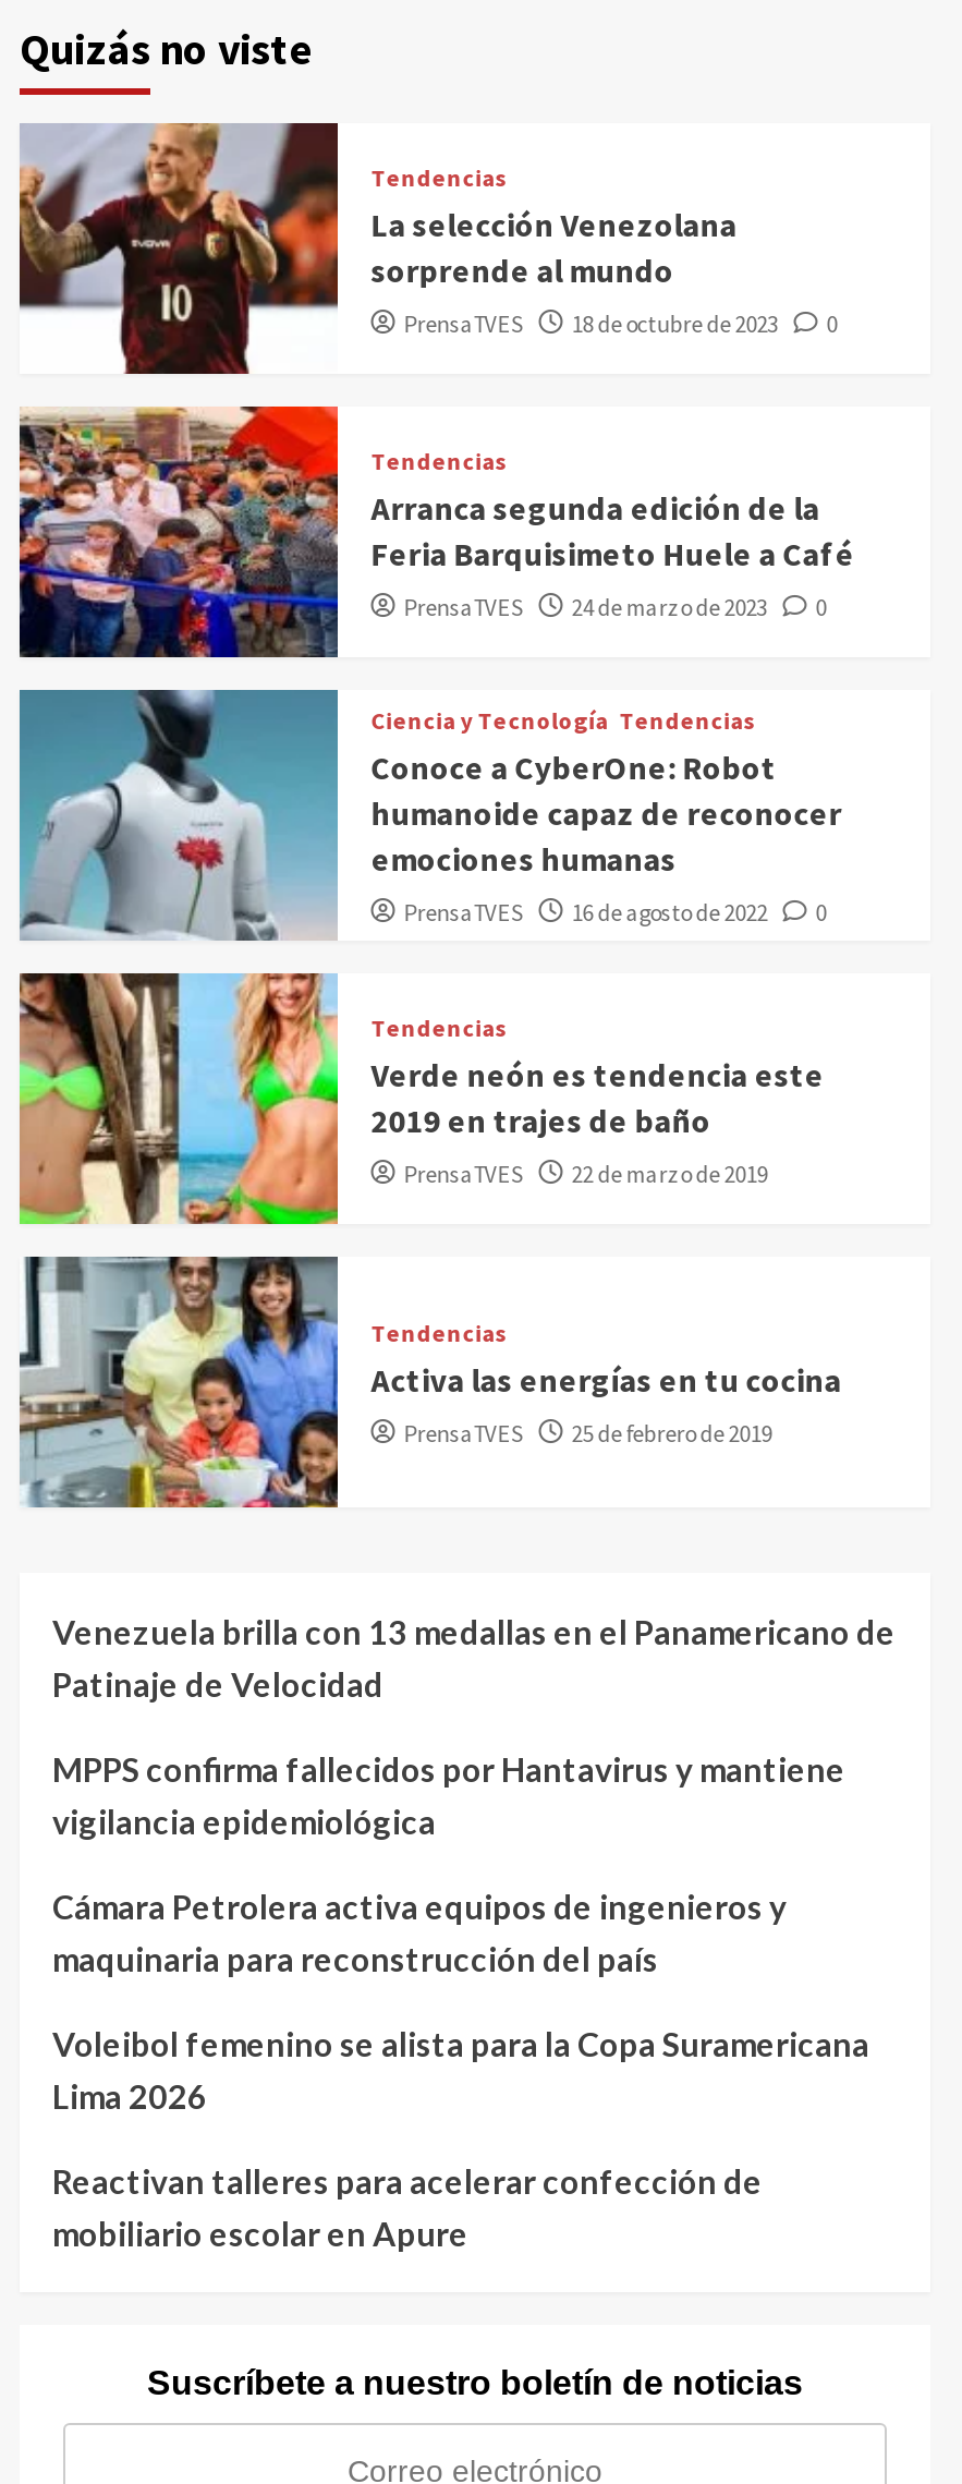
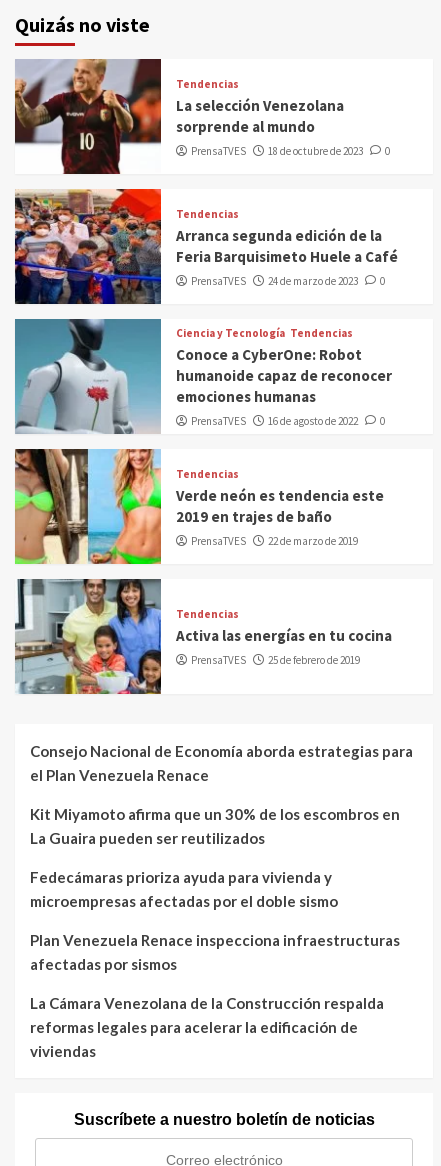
[52,1612,896,1704] Venezuela brilla con 13 medallas en el Panamericano de | Patinaje de Velocidad -> [30,742,413,784] Consejo Nacional de Economía aborda estrategias para | el Plan Venezuela Renace
[52,1749,845,1841] MPPS confirma fallecidos por Hantavirus y mantiene | vigilancia epidemiológica -> [30,805,400,847] Kit Miyamoto afirma que un 30% de los escombros en | La Guaira pueden ser reutilizados
[52,1887,787,1978] Cámara Petrolera activa equipos de ingenieros y | maquinaria para reconstrucción del país -> [30,868,338,910] Fedecámaras prioriza ayuda para vivienda y | microempresas afectadas por el doble sismo
[52,2024,869,2116] Voleibol femenino se alista para la Copa Suramericana | Lima 2026 -> [30,931,400,973] Plan Venezuela Renace inspecciona infraestructuras | afectadas por sismos
[52,2161,763,2253] Reactivan talleres para acelerar confección de | mobiliario escolar en Apure -> [30,994,384,1060] La Cámara Venezolana de la Construcción respalda | reformas legales para acelerar la edificación de | viviendas

